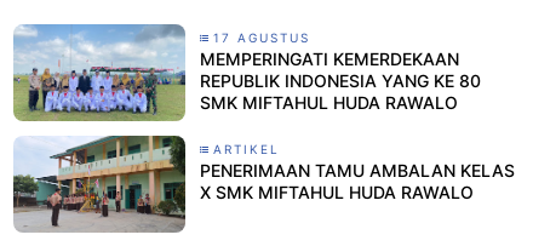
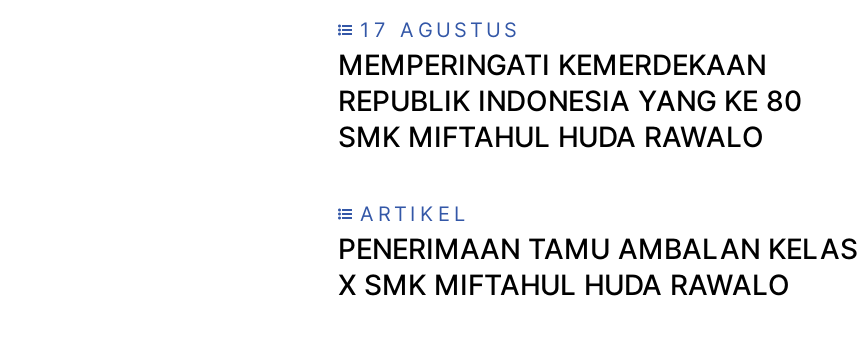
[12,23,187,122] [image] -> none
[12,135,187,234] [image] -> none

